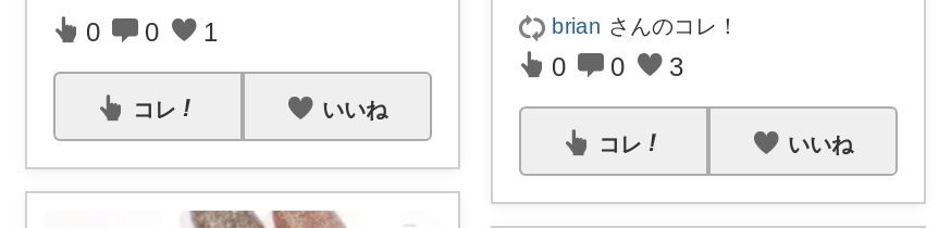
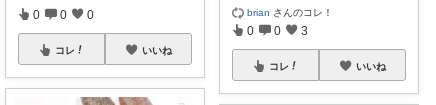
[86,17,219,43] 0 0 1 -> [33,8,94,20] 0 0 0

